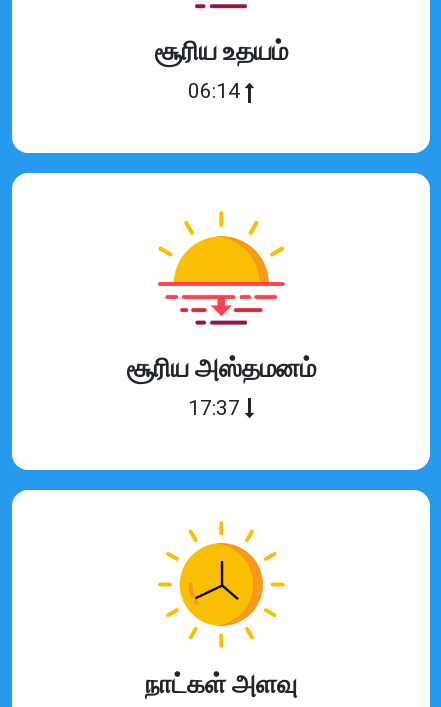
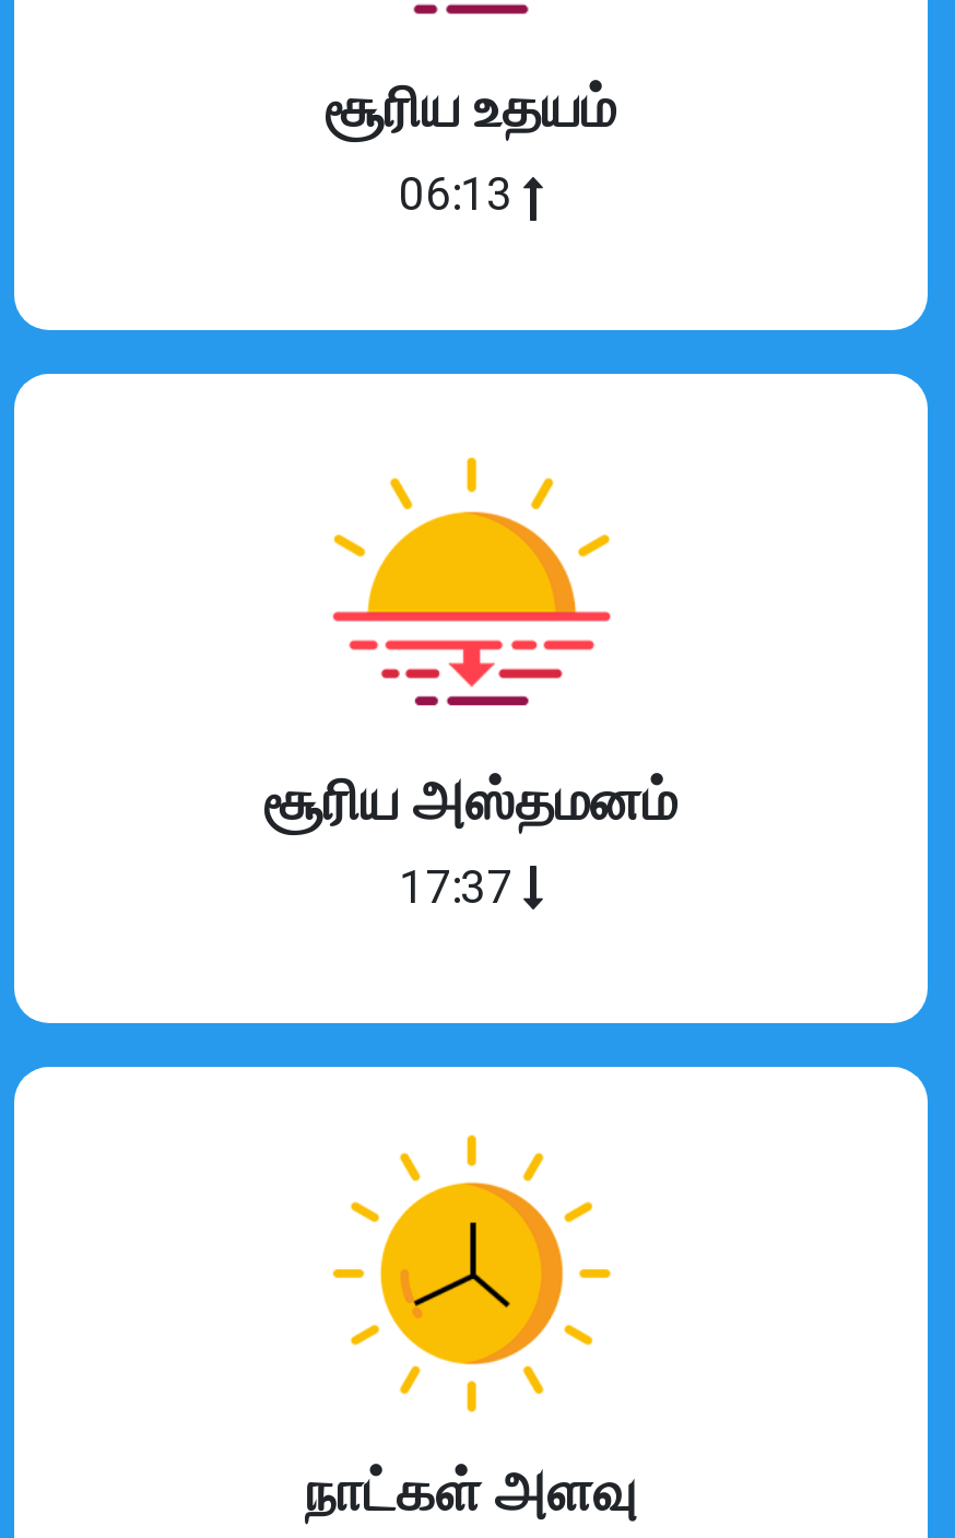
[188,79,245,103] 06:14 -> [399,169,523,221] 06:13

